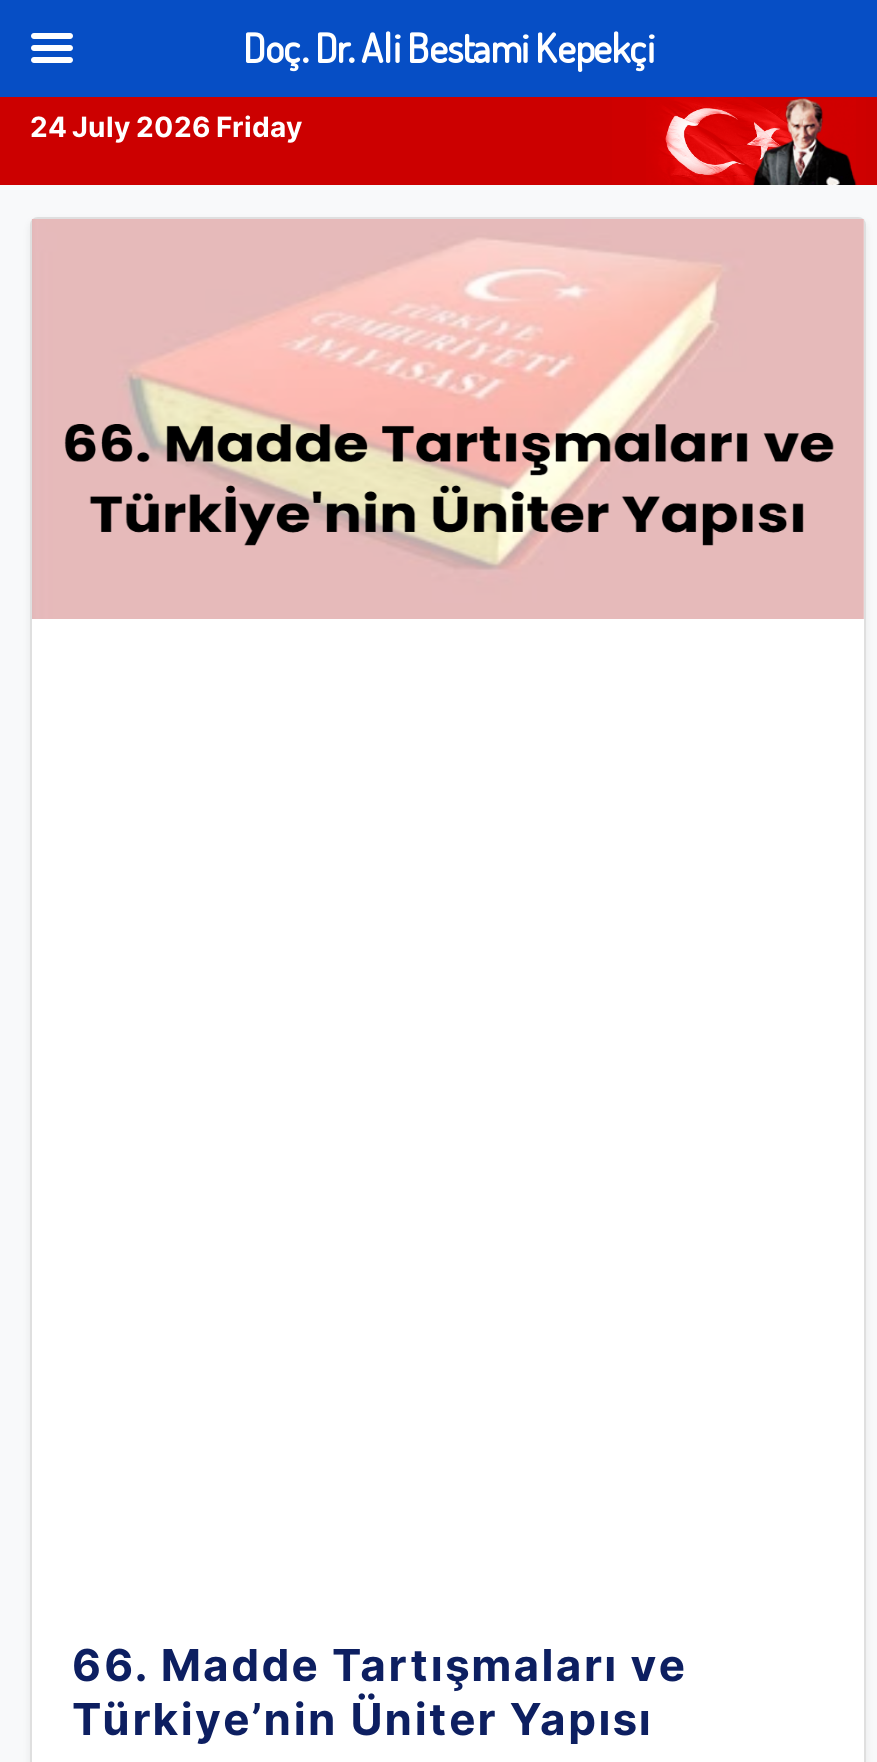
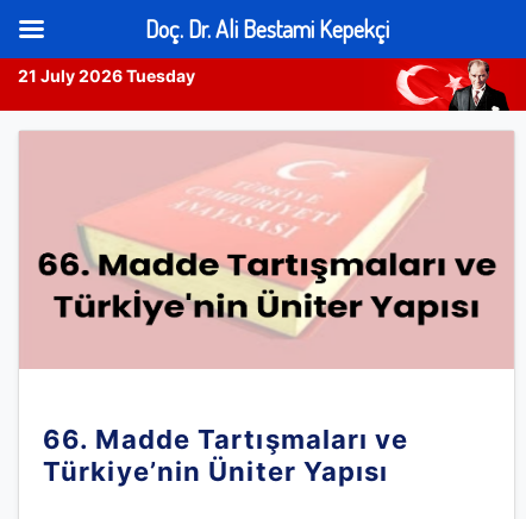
[30,109,302,143] 24 July 2026 Friday -> [18,66,195,86] 21 July 2026 Tuesday

